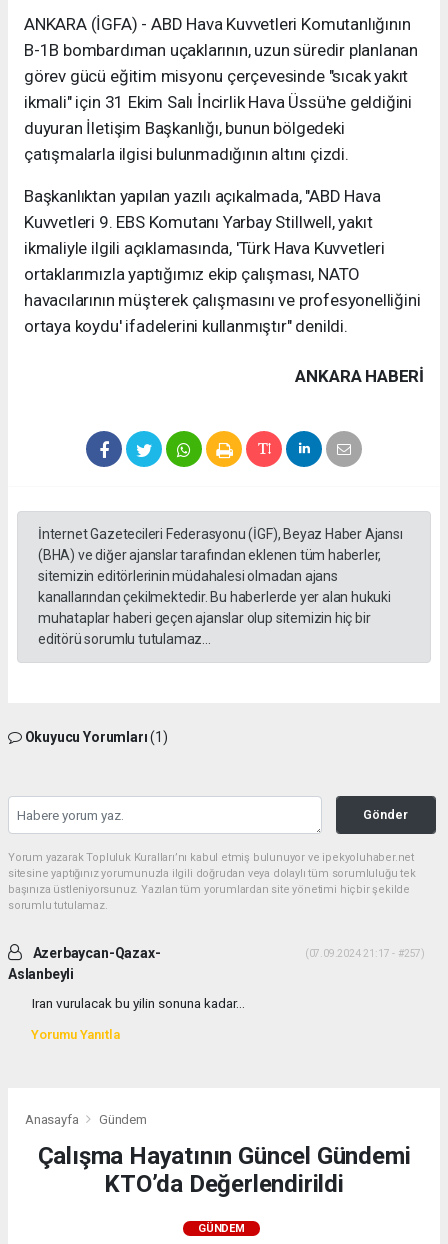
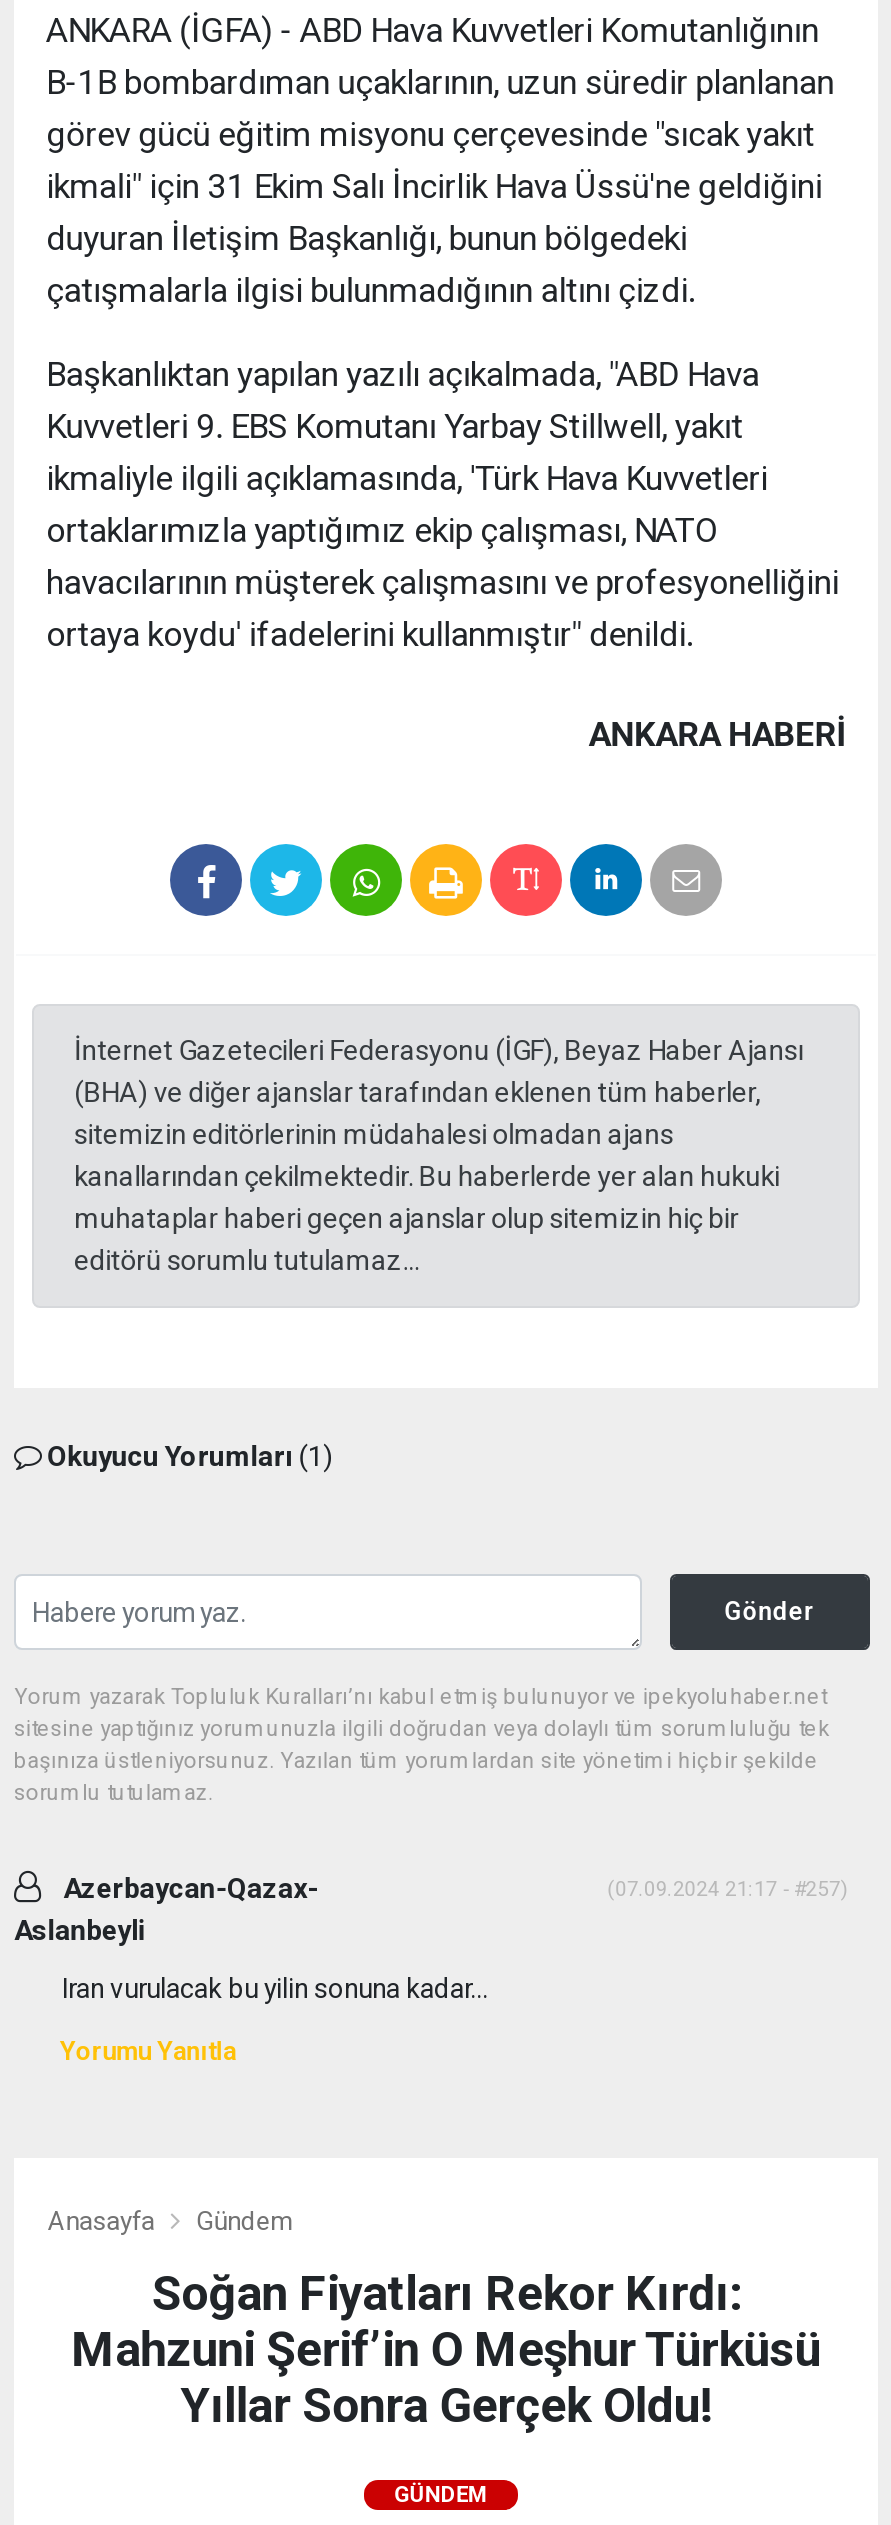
[38,1142,410,1198] Çalışma Hayatının Güncel Gündemi | KTO’da Değerlendirildi -> [71,2266,821,2434] Soğan Fiyatları Rekor Kırdı: | Mahzuni Şerif’in O Meşhur Türküsü | Yıllar Sonra Gerçek Oldu!

